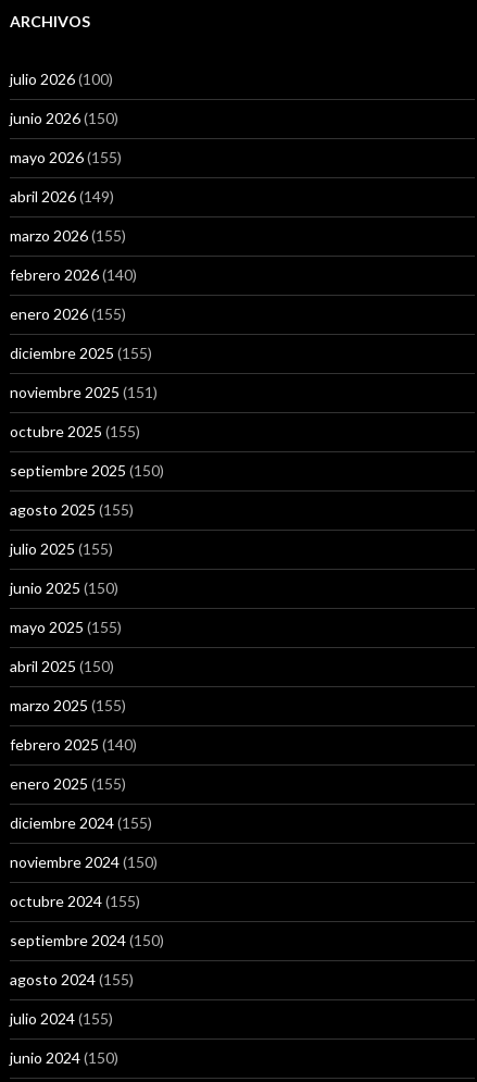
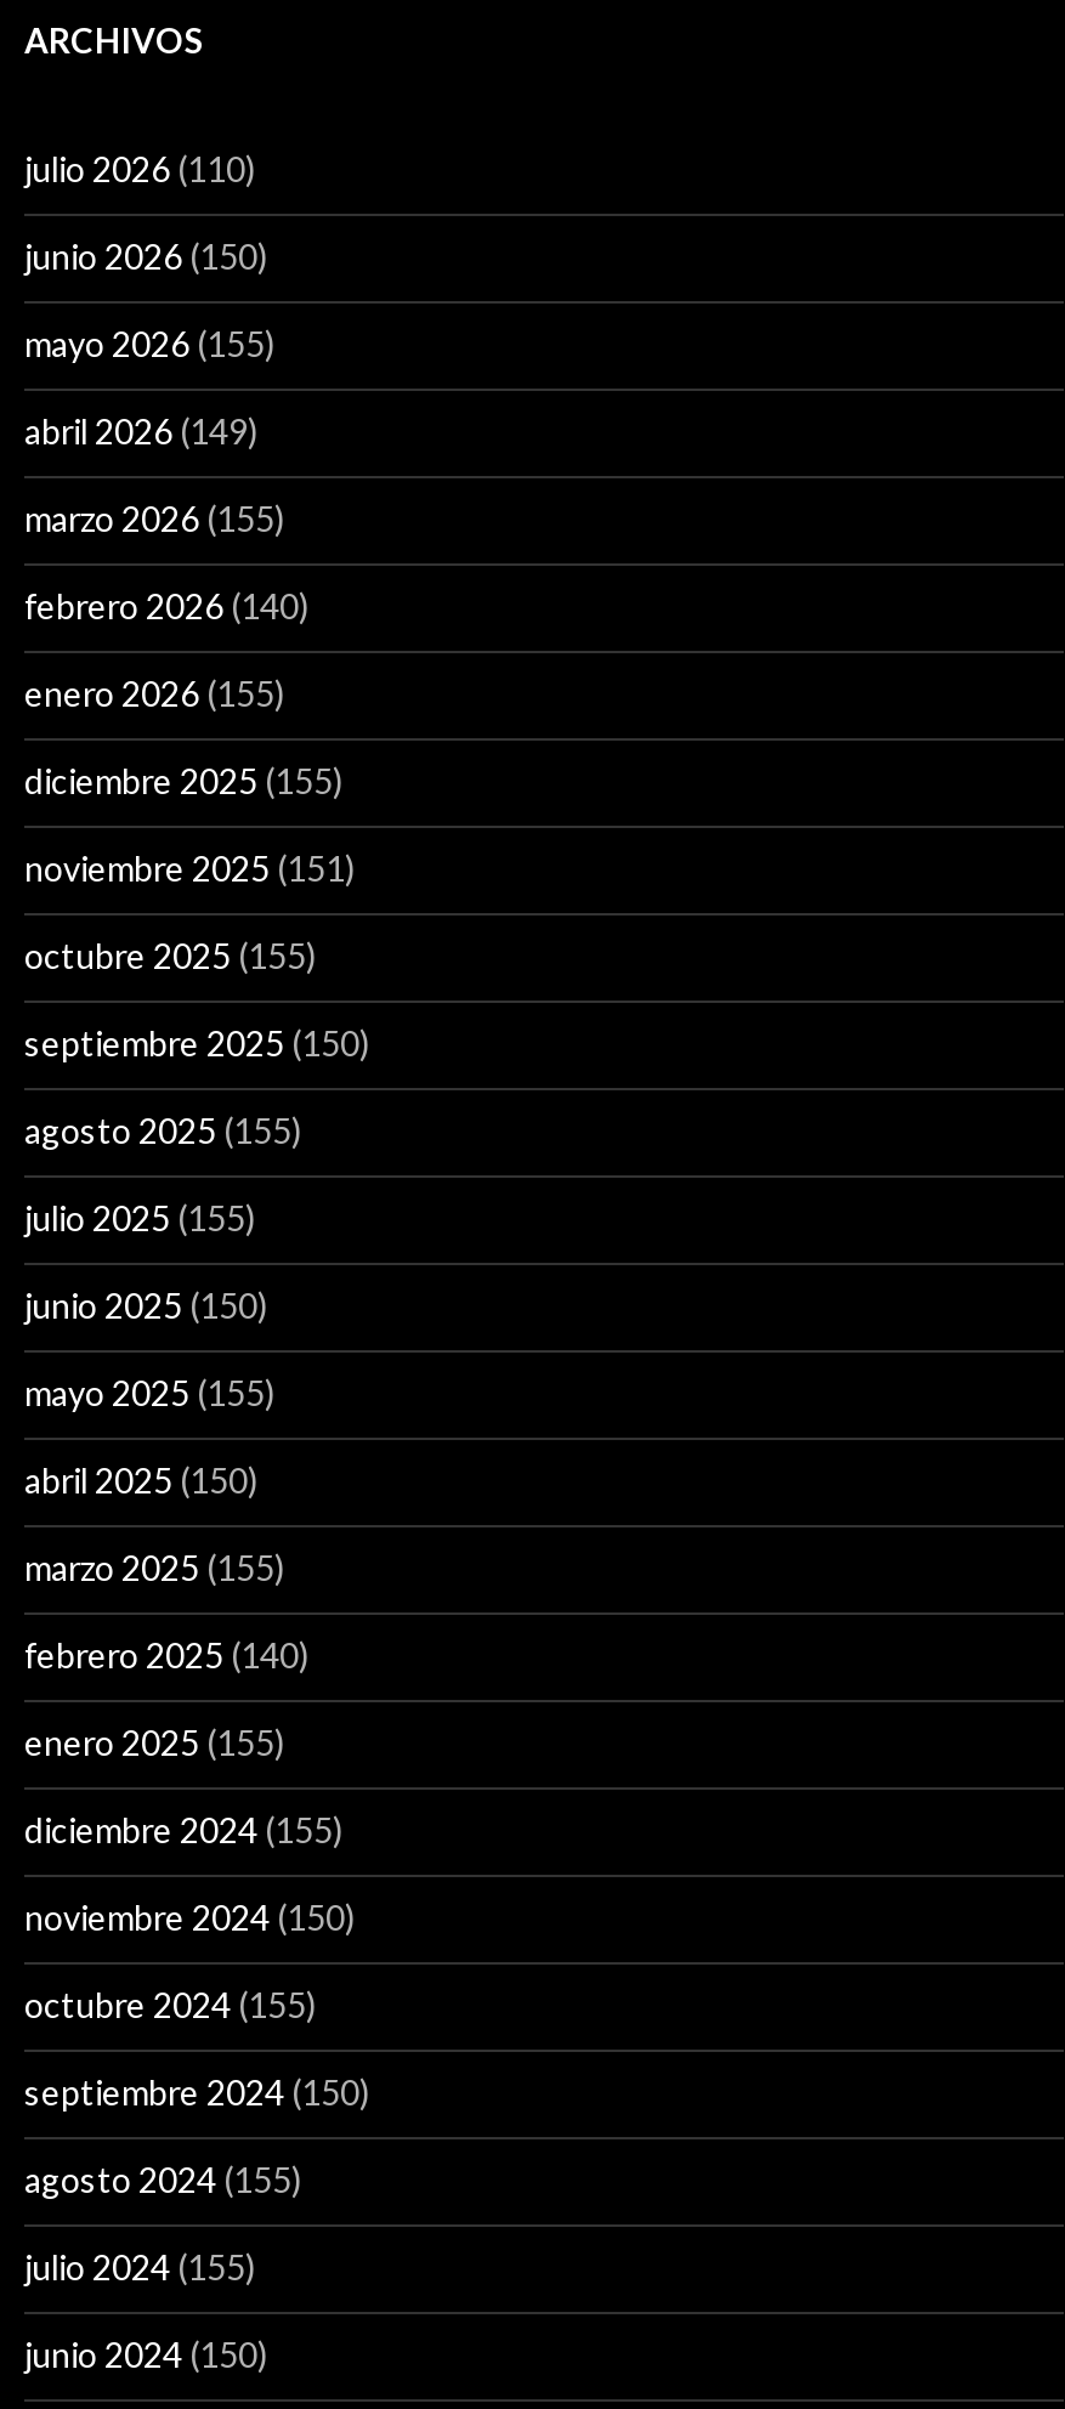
[10,70,113,88] julio 2026 (100) -> [24,148,255,189] julio 2026 (110)

